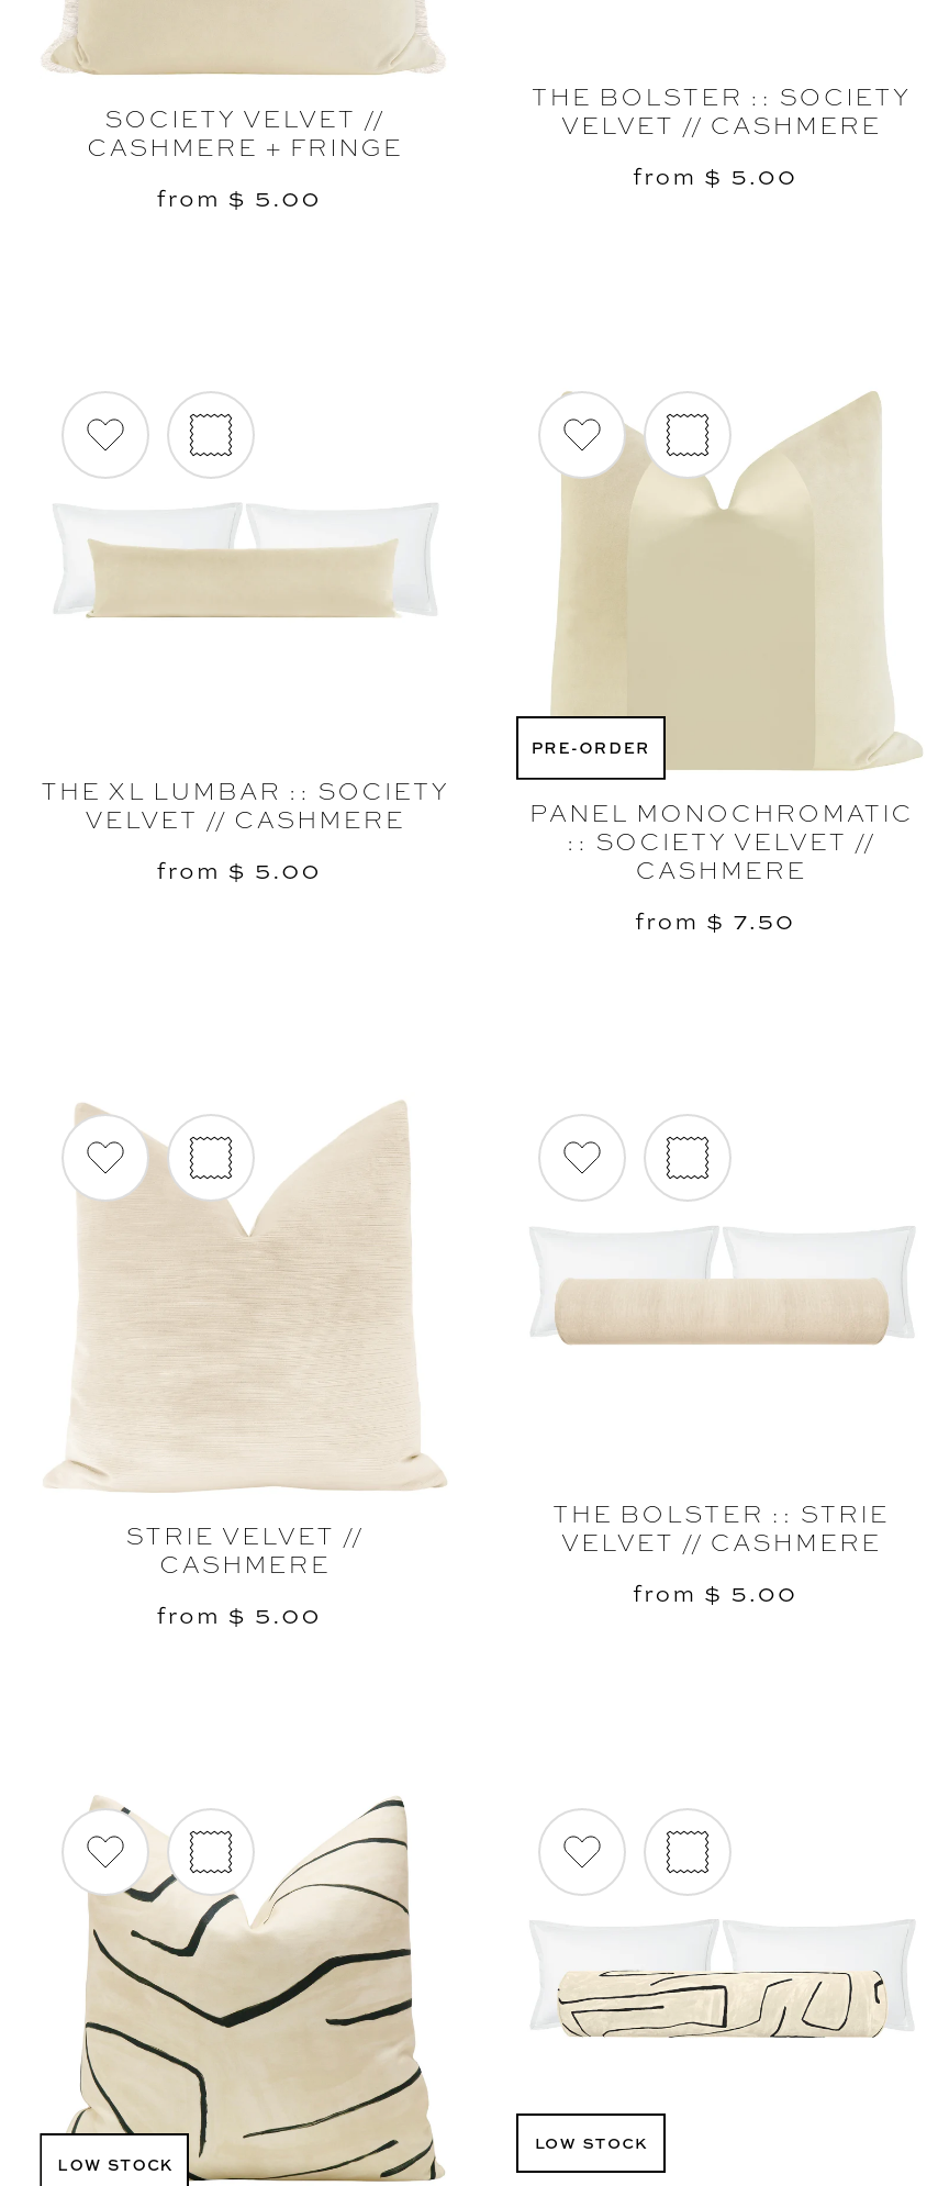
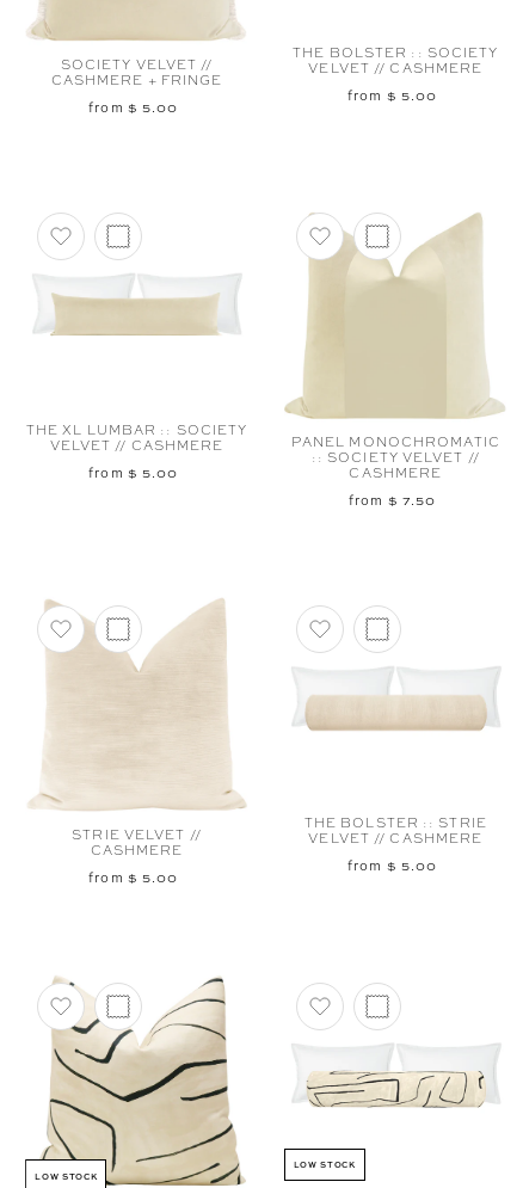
[531,737,651,759] PRE-ORDER -> none

